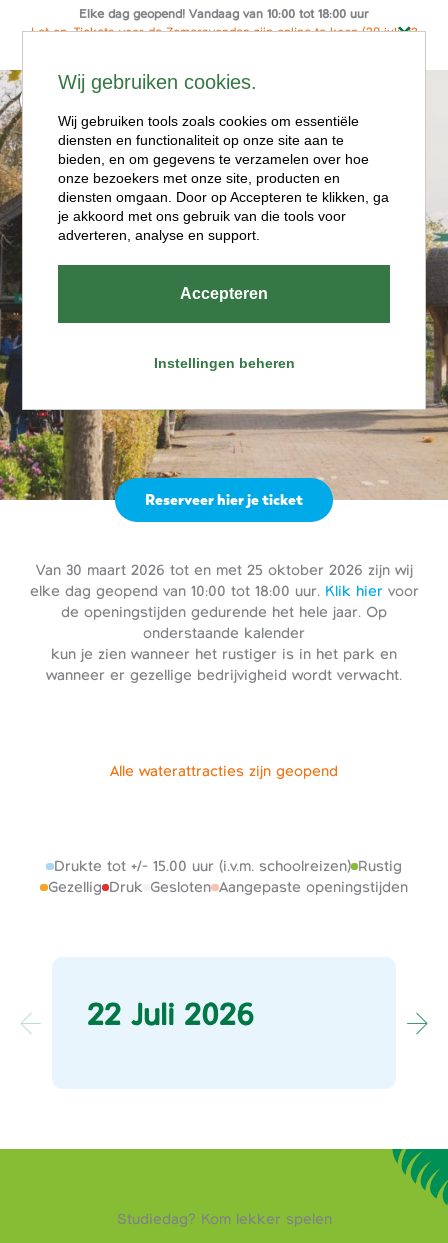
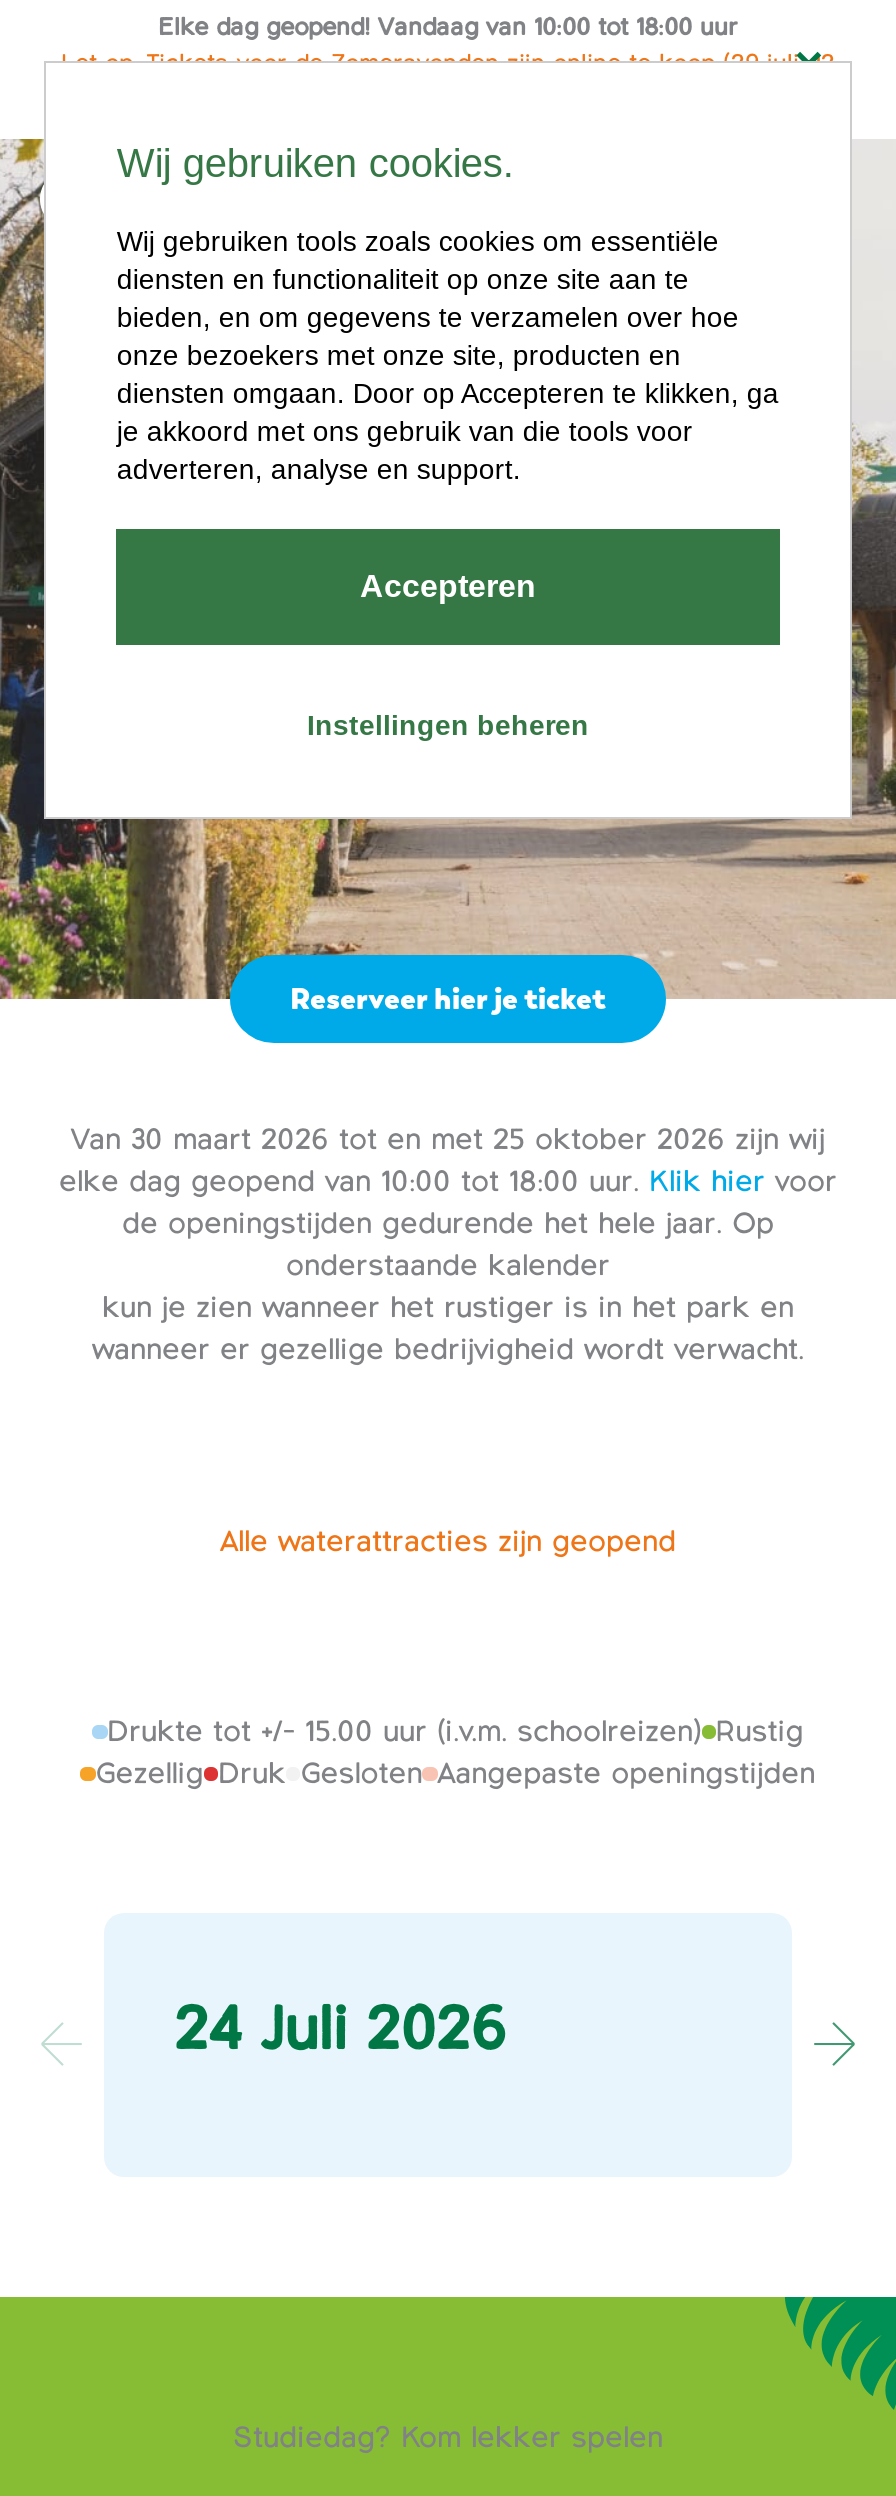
[87,996,254,1033] 22 Juli 2026 -> [174,1992,506,2066] 24 Juli 2026

